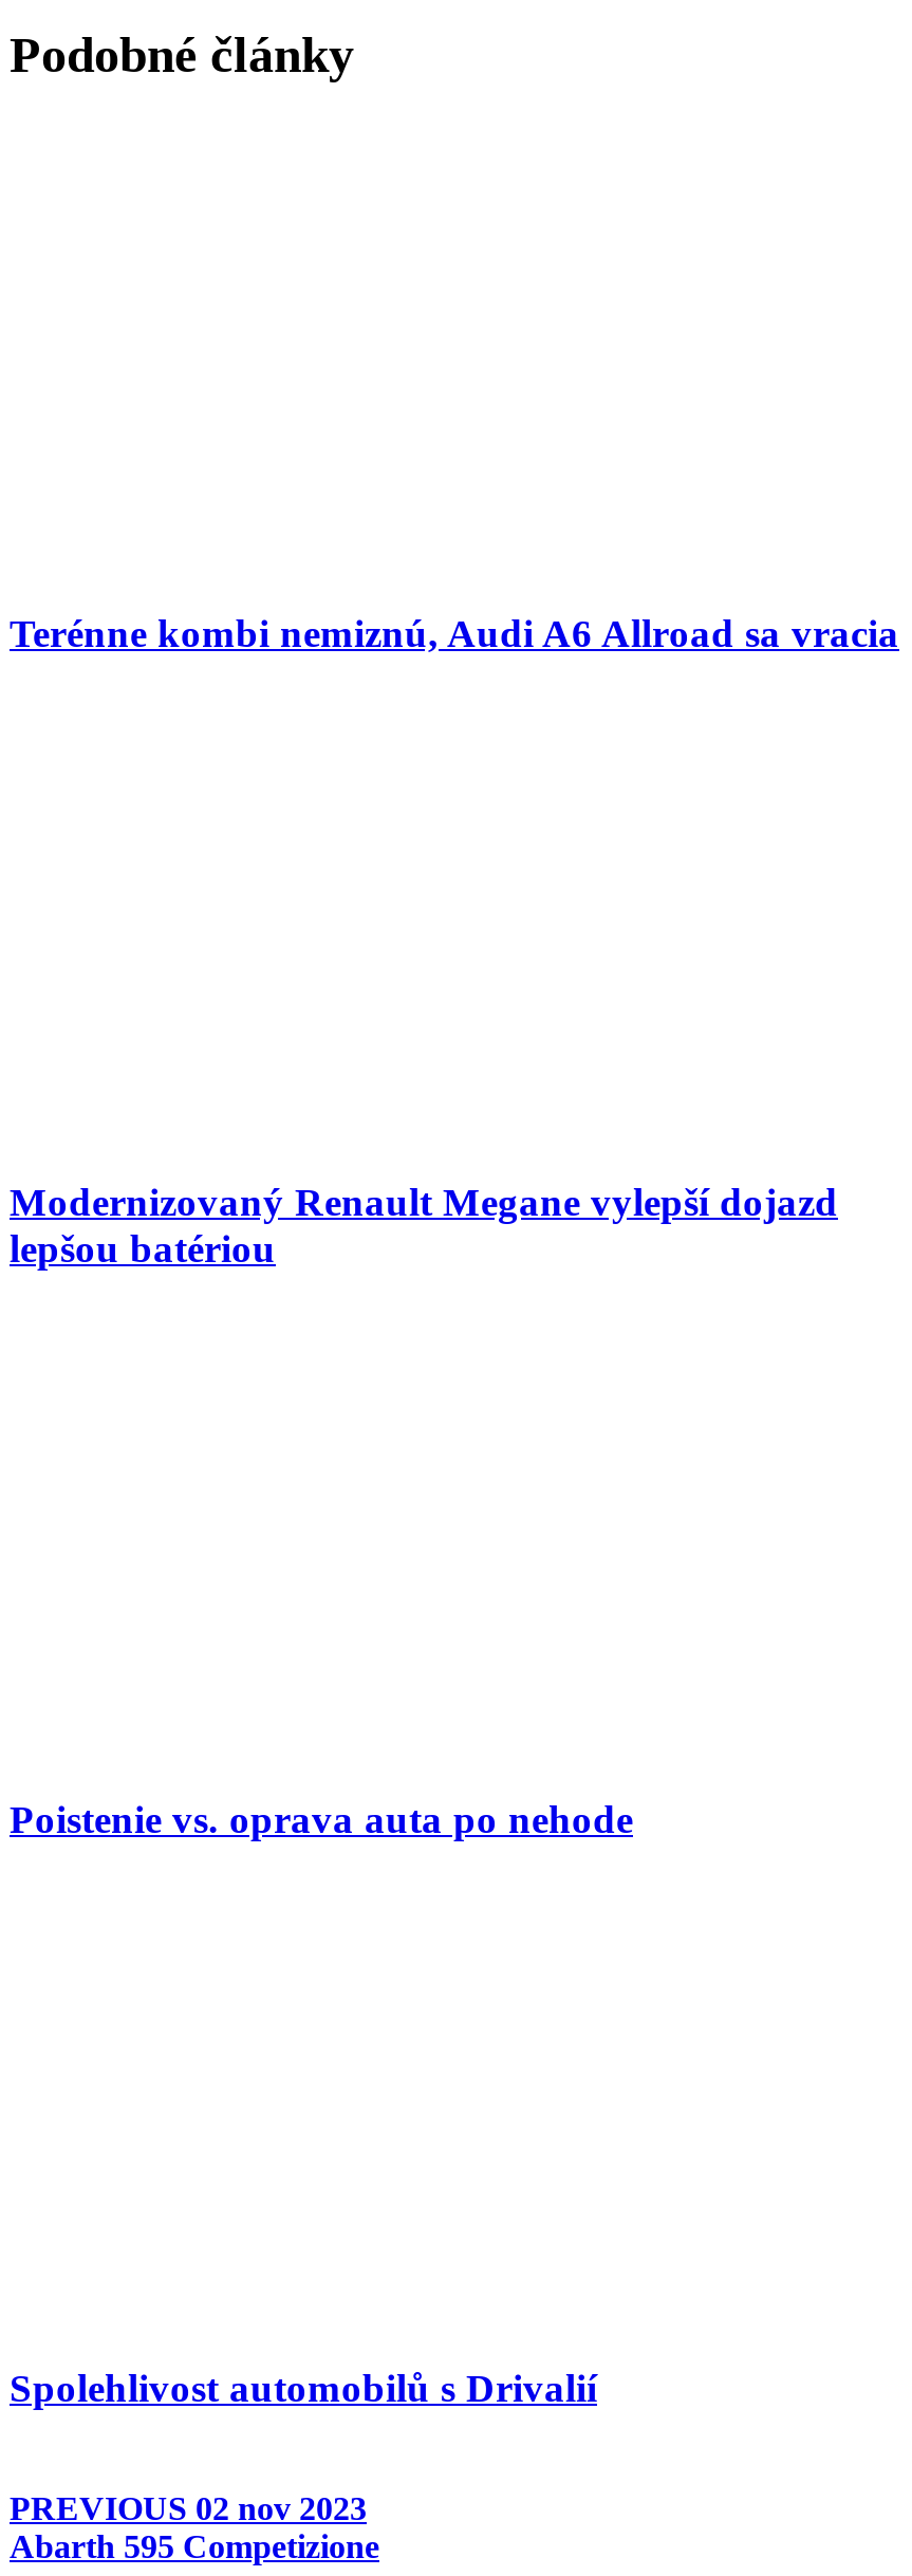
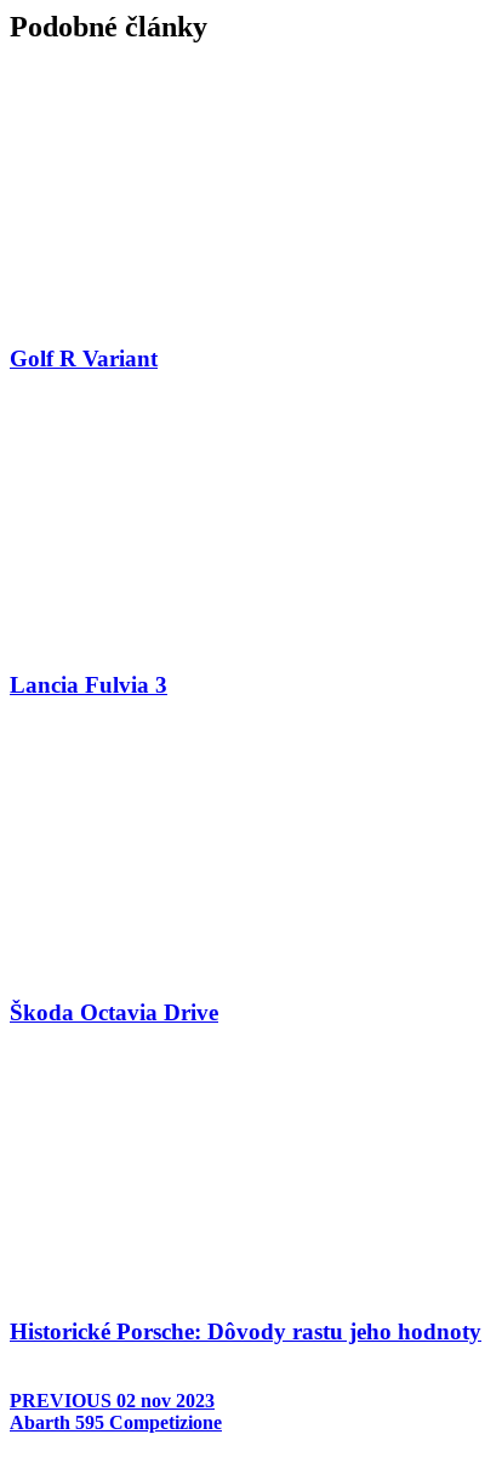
[10,611,899,655] Terénne kombi nemiznú, Audi A6 Allroad sa vracia -> [10,346,158,371] Golf R Variant
[10,1180,838,1271] Modernizovaný Renault Megane vylepší dojazd | lepšou batériou -> [10,672,167,698] Lancia Fulvia 3
[10,1796,633,1841] Poistenie vs. oprava auta po nehode -> [10,999,218,1025] Škoda Octavia Drive
[10,2366,597,2410] Spolehlivost automobilů s Drivalií -> [10,1319,481,1344] Historické Porsche: Dôvody rastu jeho hodnoty

